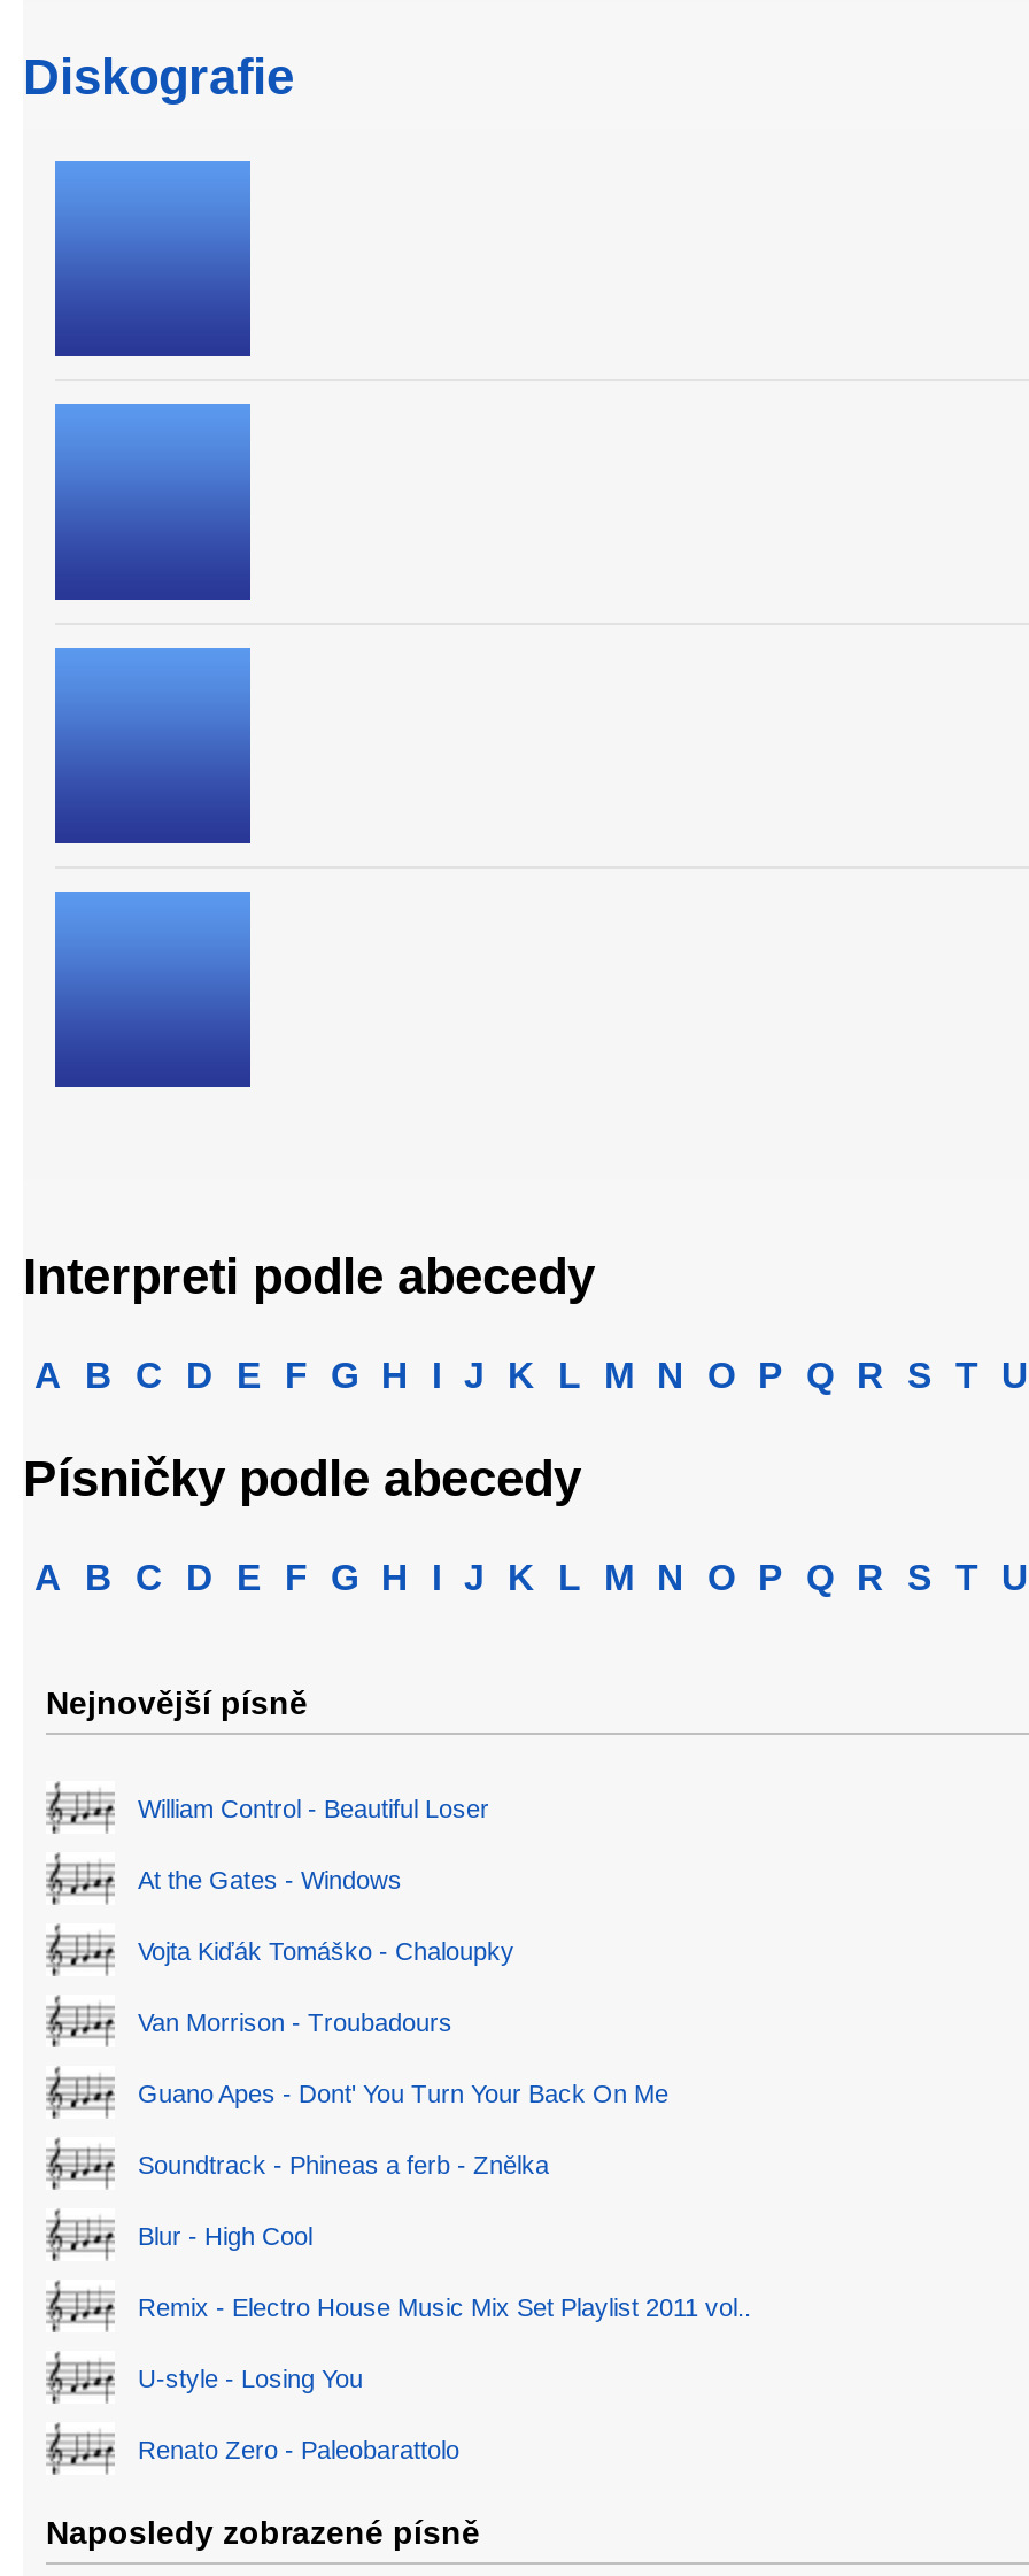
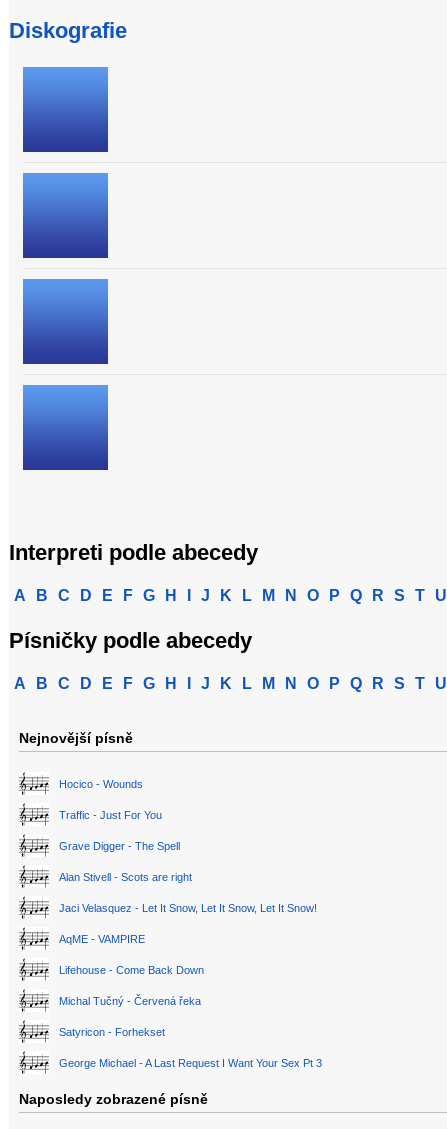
[138,1795,489,1822] William Control - Beautiful Loser -> [59,778,143,790] Hocico - Wounds
[138,1866,402,1894] At the Gates - Windows -> [59,809,162,821] Traffic - Just For You
[138,1937,514,1965] Vojta Kiďák Tomáško - Chaloupky -> [59,840,180,852] Grave Digger - The Spell
[138,2008,452,2036] Van Morrison - Troubadours -> [59,871,192,883] Alan Stivell - Scots are right
[138,2080,668,2107] Guano Apes - Dont' You Turn Your Back On Me -> [59,902,317,914] Jaci Velasquez - Let It Snow, Let It Snow, Let It Snow!
[138,2151,549,2178] Soundtrack - Phineas a ferb - Znělka -> [59,933,145,945] AqME - VAMPIRE
[138,2222,312,2250] Blur - High Cool -> [59,964,204,976] Lifehouse - Come Back Down
[138,2293,751,2321] Remix - Electro House Music Mix Set Playlist 2011 vol.. -> [59,995,201,1007] Michal Tučný - Červená řeka
[138,2365,363,2392] U-style - Losing You -> [59,1026,165,1038] Satyricon - Forhekset
[138,2436,459,2463] Renato Zero - Paleobarattolo -> [59,1057,322,1069] George Michael - A Last Request I Want Your Sex Pt 3

